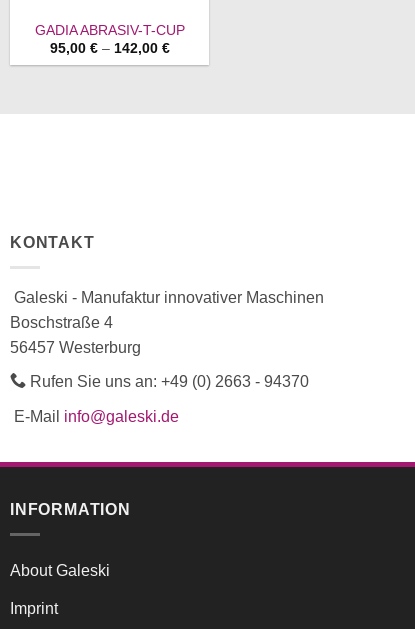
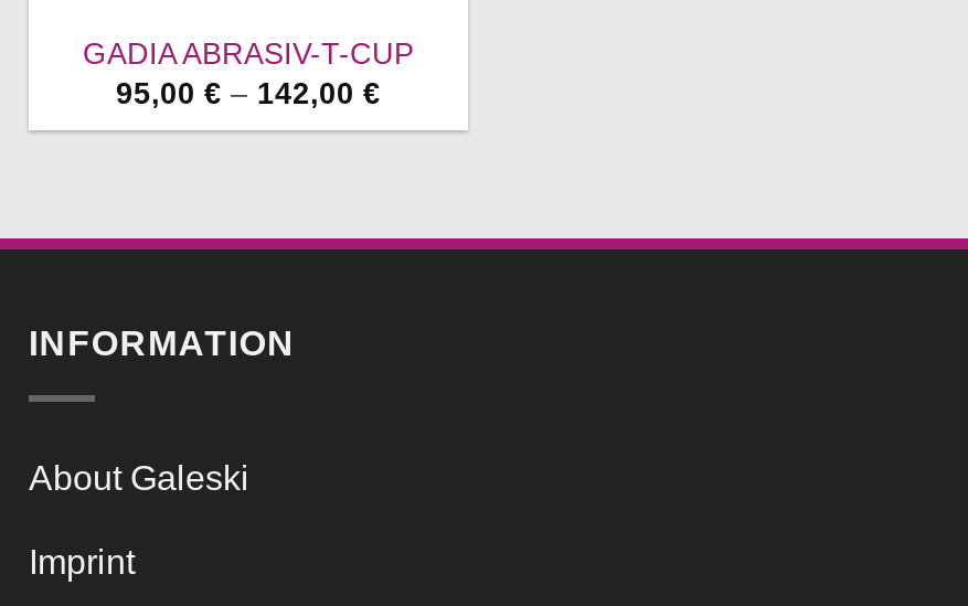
[10,234,324,425] KONTAKT | Galeski - Manufaktur innovativer Maschinen | Boschstraße 4 | 56457 Westerburg | Rufen Sie uns an: +49 (0) 2663 - 94370 | E-Mail info@galeski.de -> none

